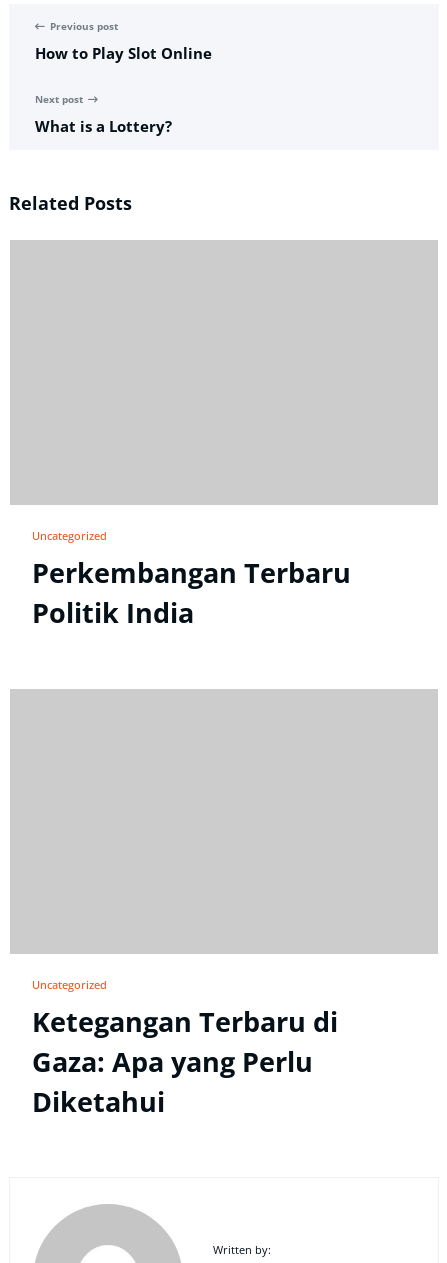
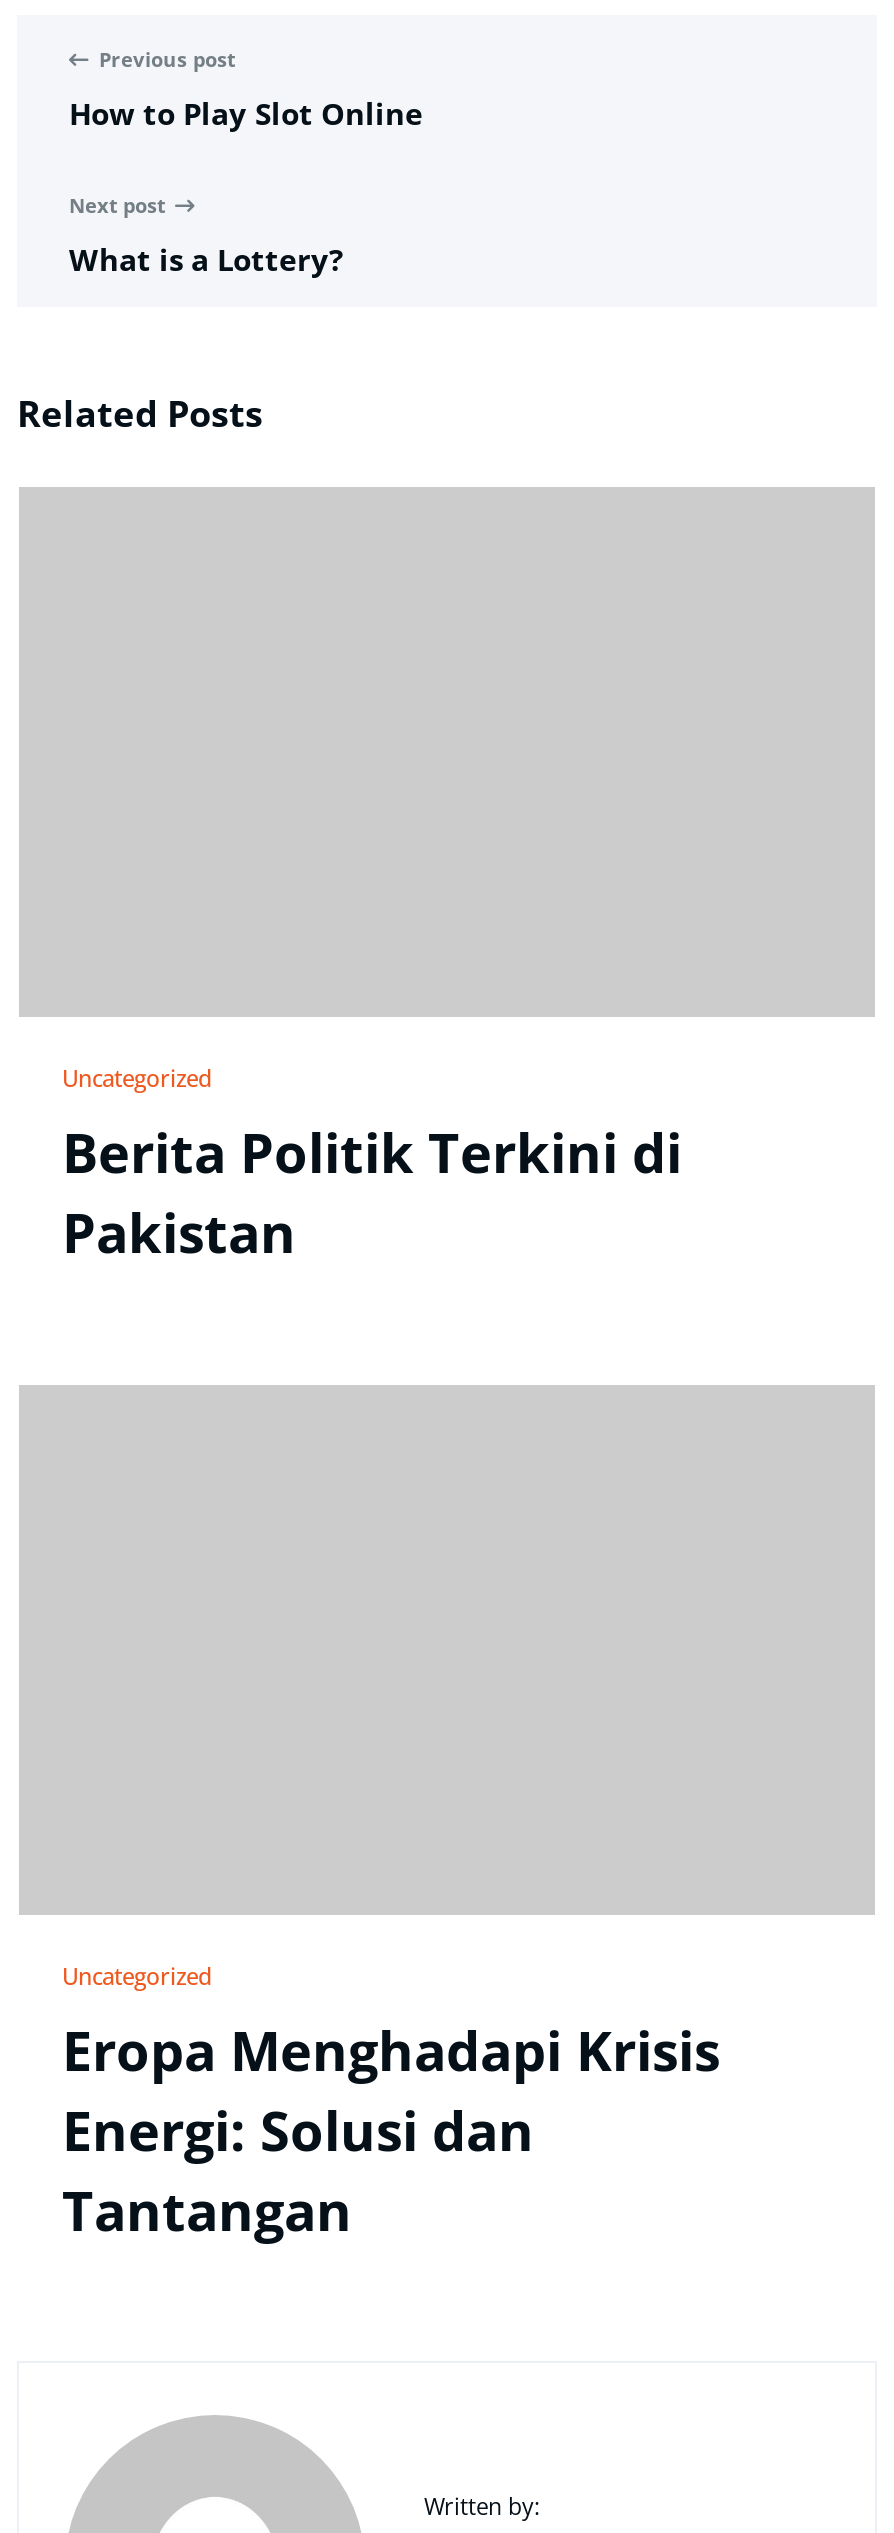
[31,554,350,631] Perkembangan Terbaru | Politik India -> [62,1116,682,1270] Berita Politik Terkini di | Pakistan
[31,1003,337,1120] Ketegangan Terbaru di | Gaza: Apa yang Perlu | Diketahui -> [62,2014,720,2248] Eropa Menghadapi Krisis | Energi: Solusi dan | Tantangan

